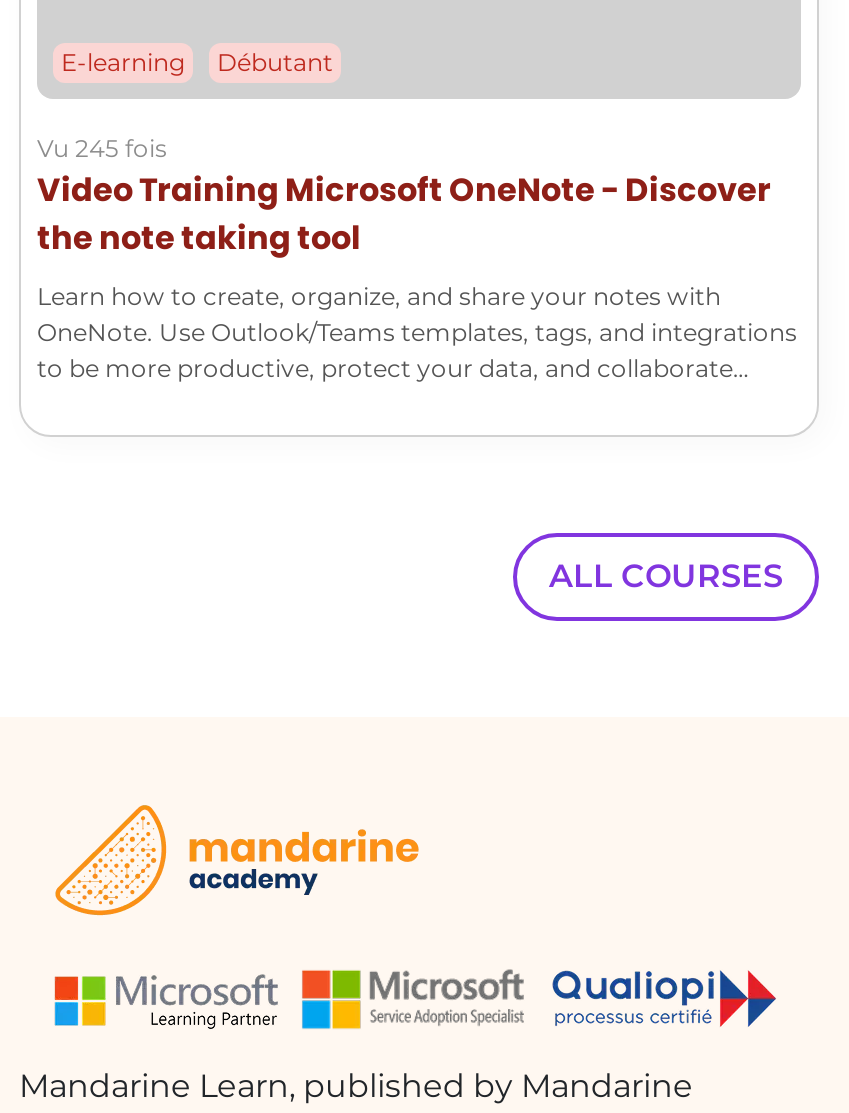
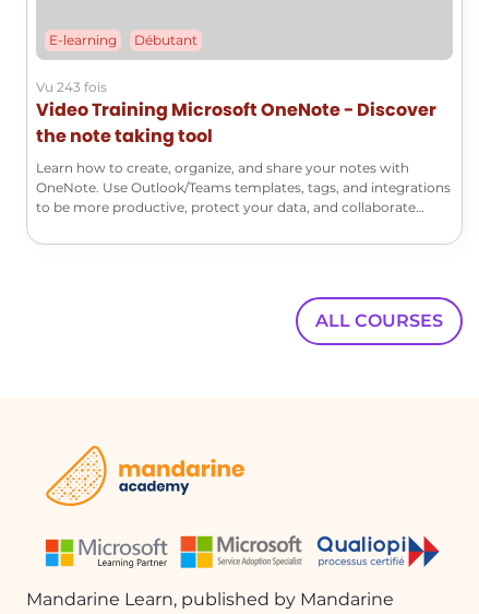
[37,133,167,163] Vu 245 fois -> [36,79,107,95] Vu 243 fois

